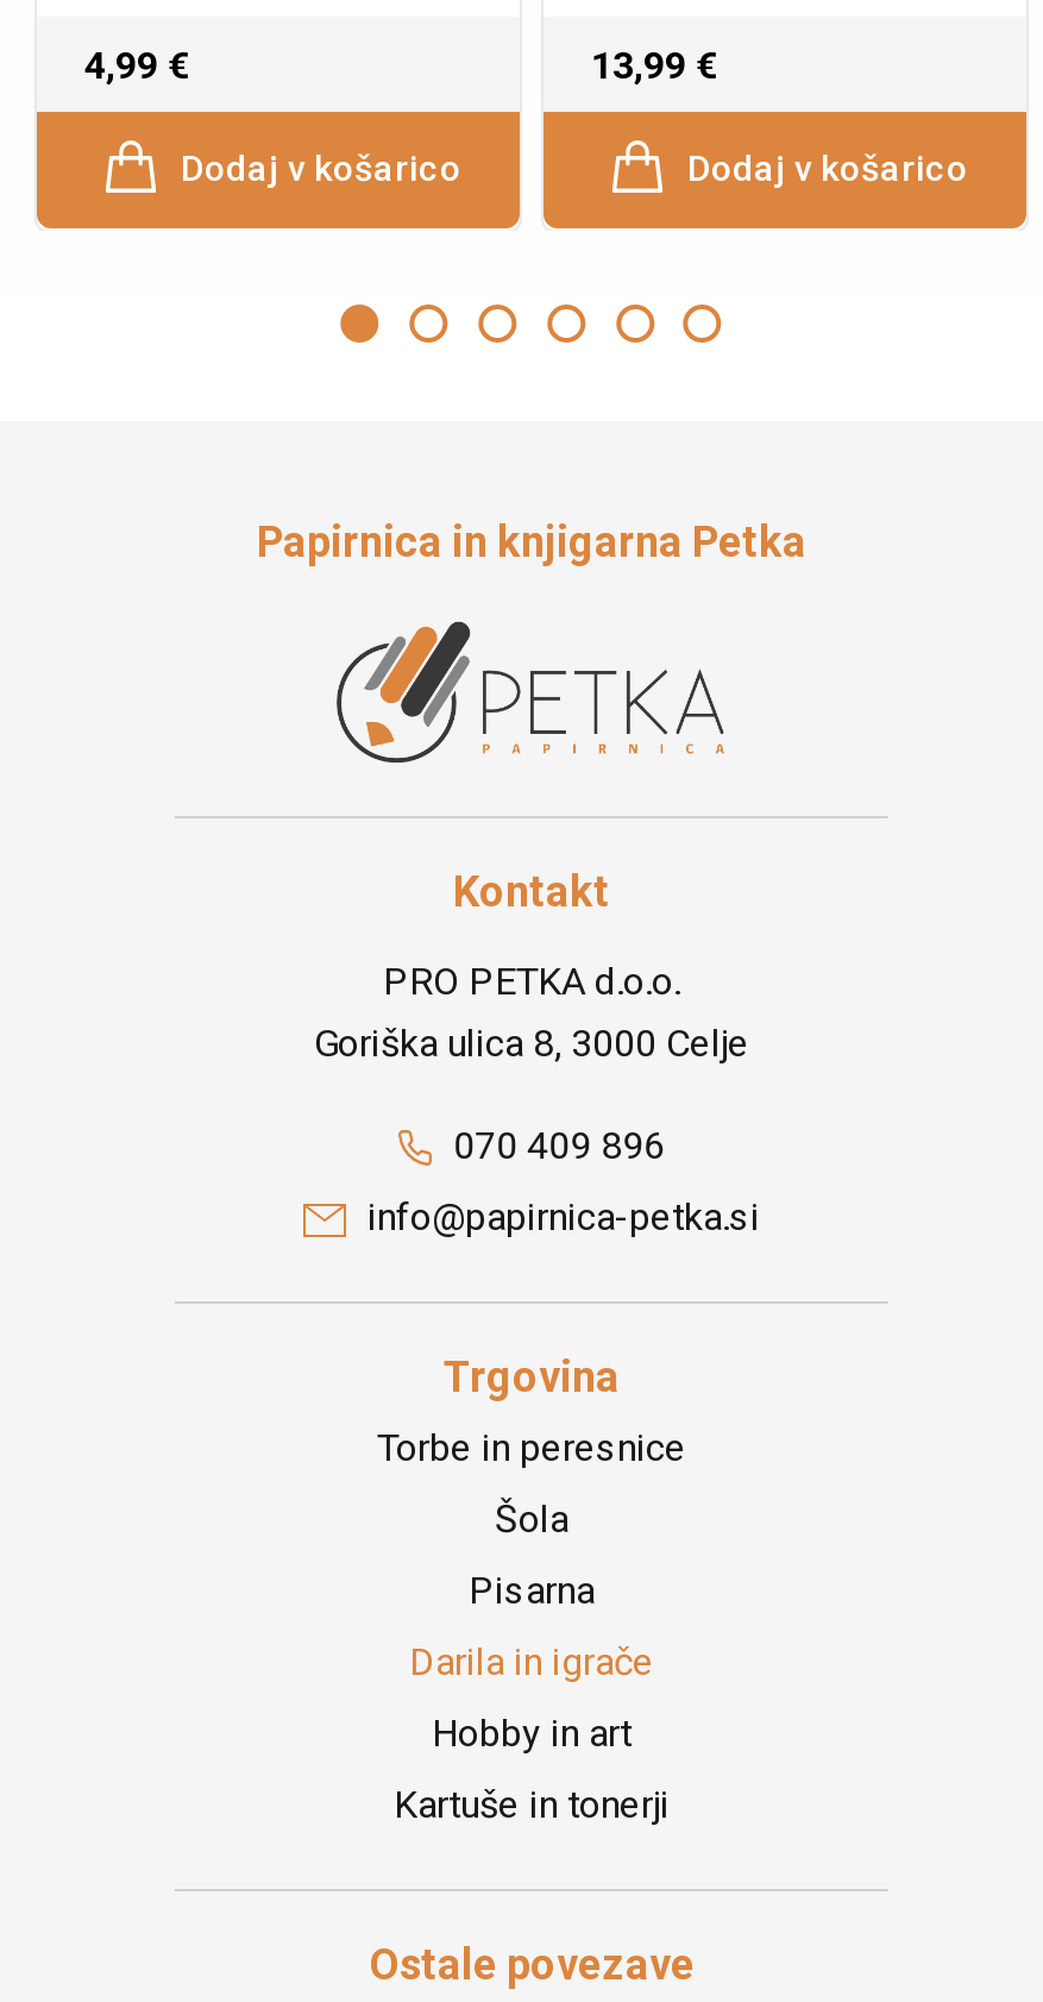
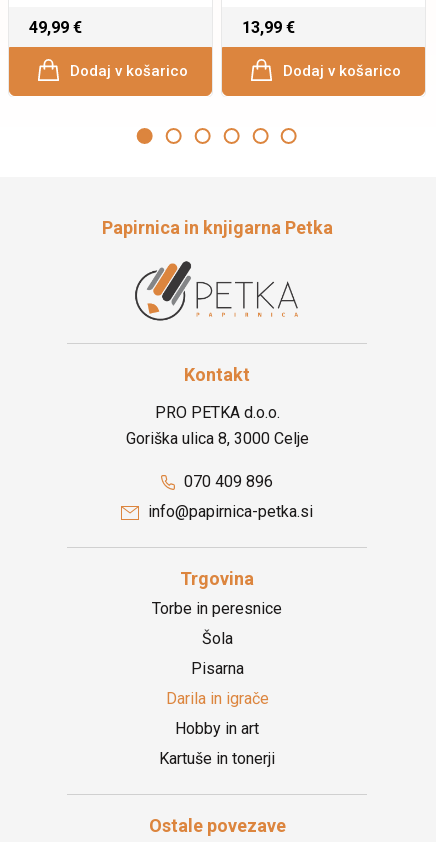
[84,43,189,88] 4,99 € -> [29,18,82,37] 49,99 €

